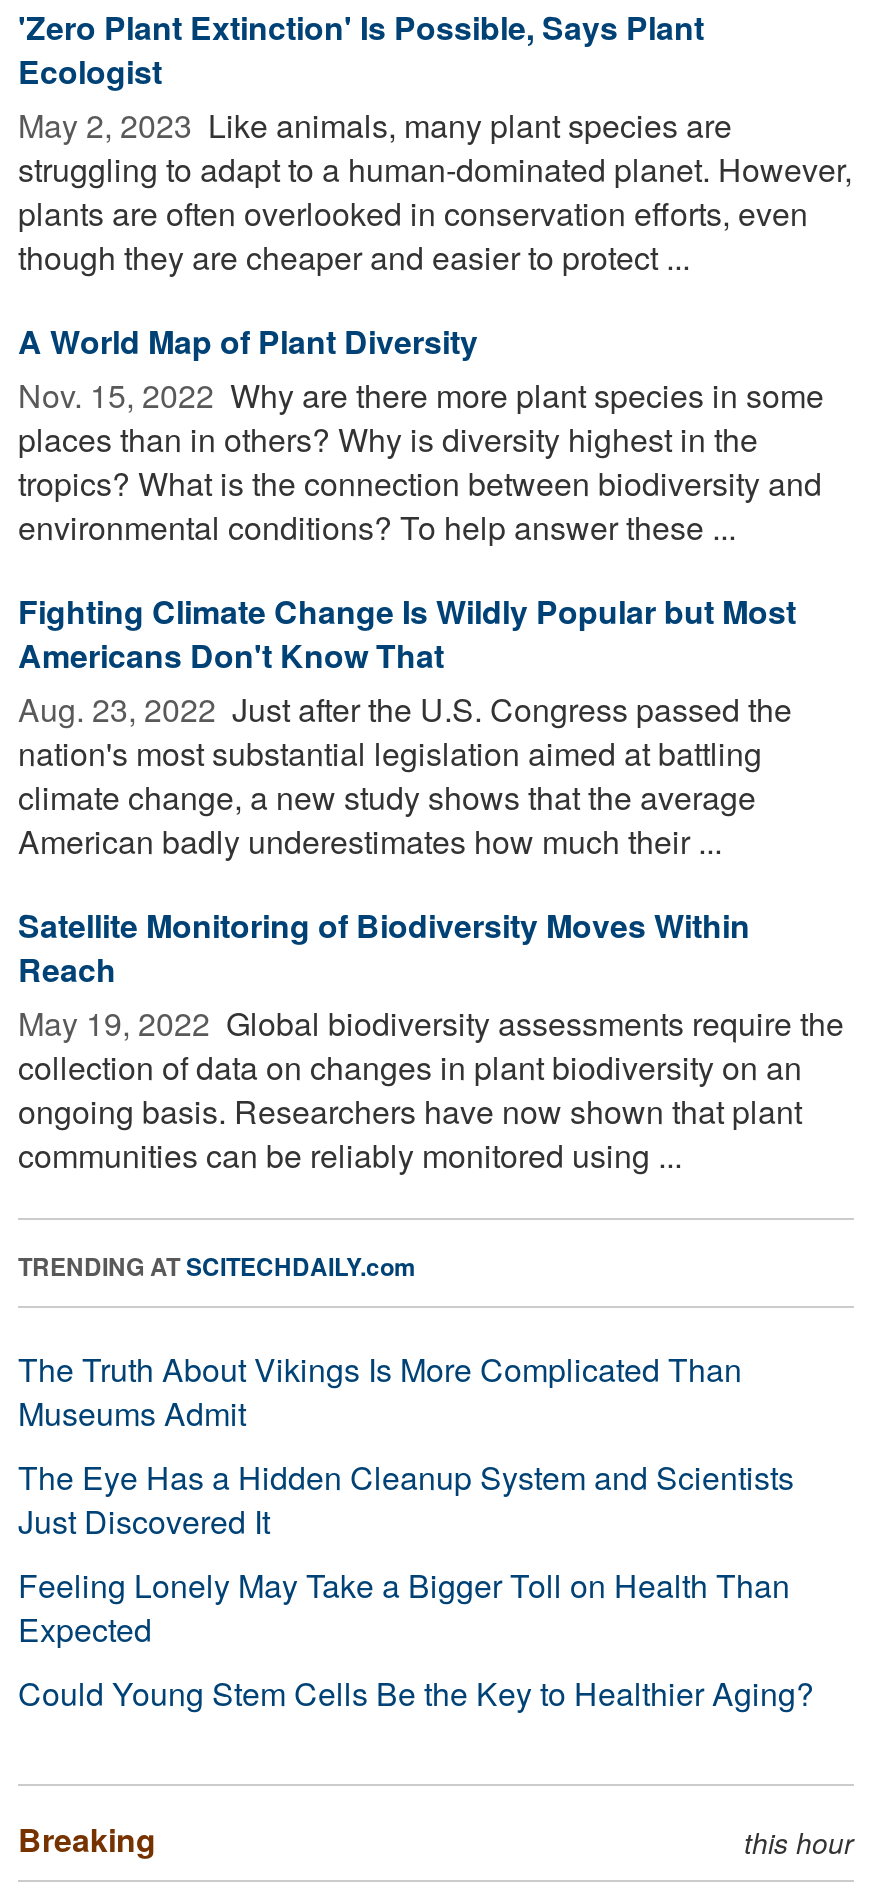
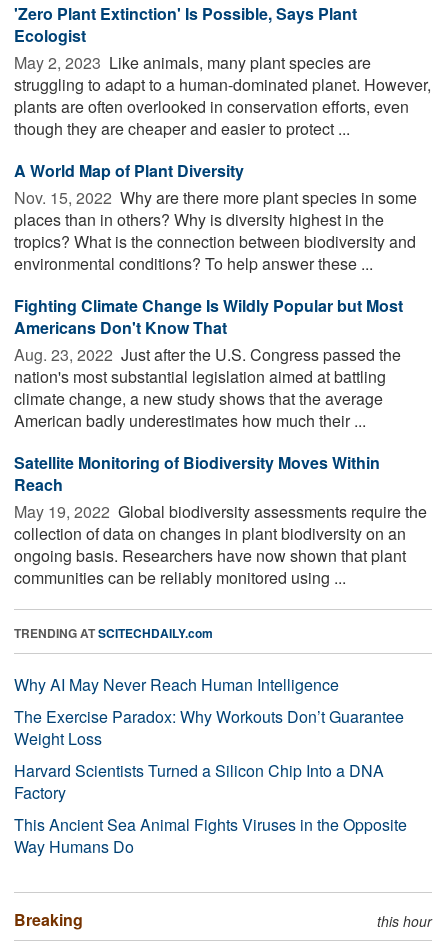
[18,1346,814,1716] The Truth About Vikings Is More Complicated Than | Museums Admit | The Eye Has a Hidden Cleanup System and Scientists | Just Discovered It | Feeling Lonely May Take a Bigger Toll on Health Than | Expected | Could Young Stem Cells Be the Key to Healthier Aging? -> [14,673,407,858] Why AI May Never Reach Human Intelligence | The Exercise Paradox: Why Workouts Don’t Guarantee | Weight Loss | Harvard Scientists Turned a Silicon Chip Into a DNA | Factory | This Ancient Sea Animal Fights Viruses in the Opposite | Way Humans Do

